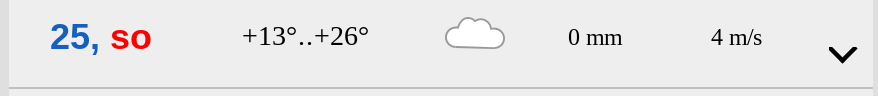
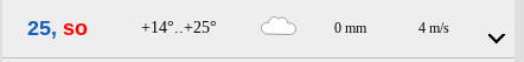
[242,20,370,50] +13°..+26° -> [140,18,216,36] +14°..+25°

